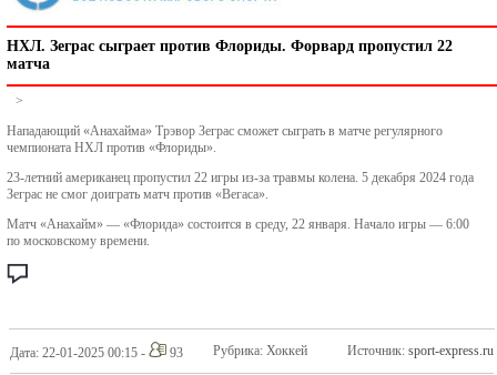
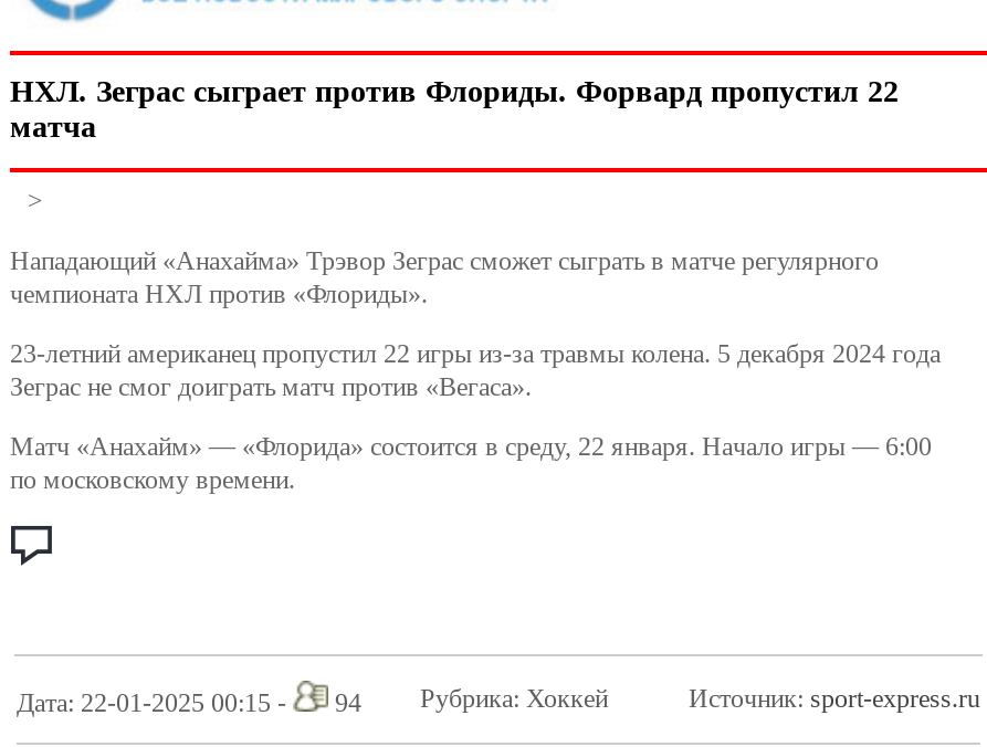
[10,343,307,360] Дата: 22-01-2025 00:15 - 93 Рубрика: Хоккей -> [17,682,608,718] Дата: 22-01-2025 00:15 - 94 Рубрика: Хоккей

